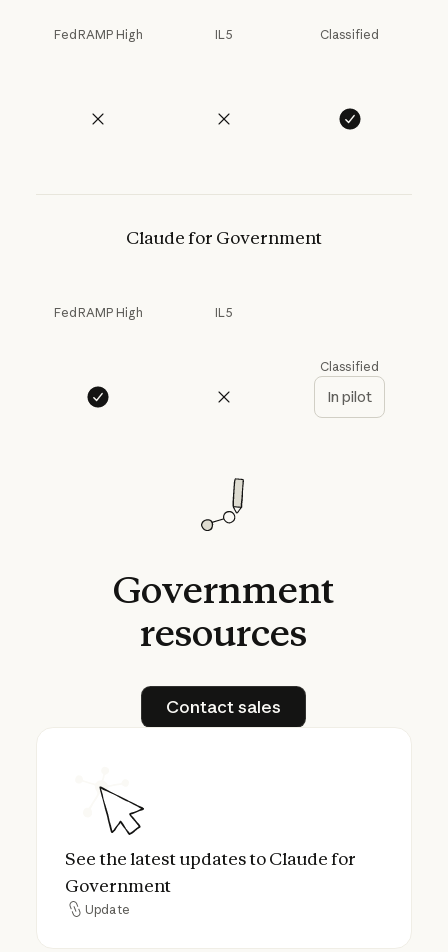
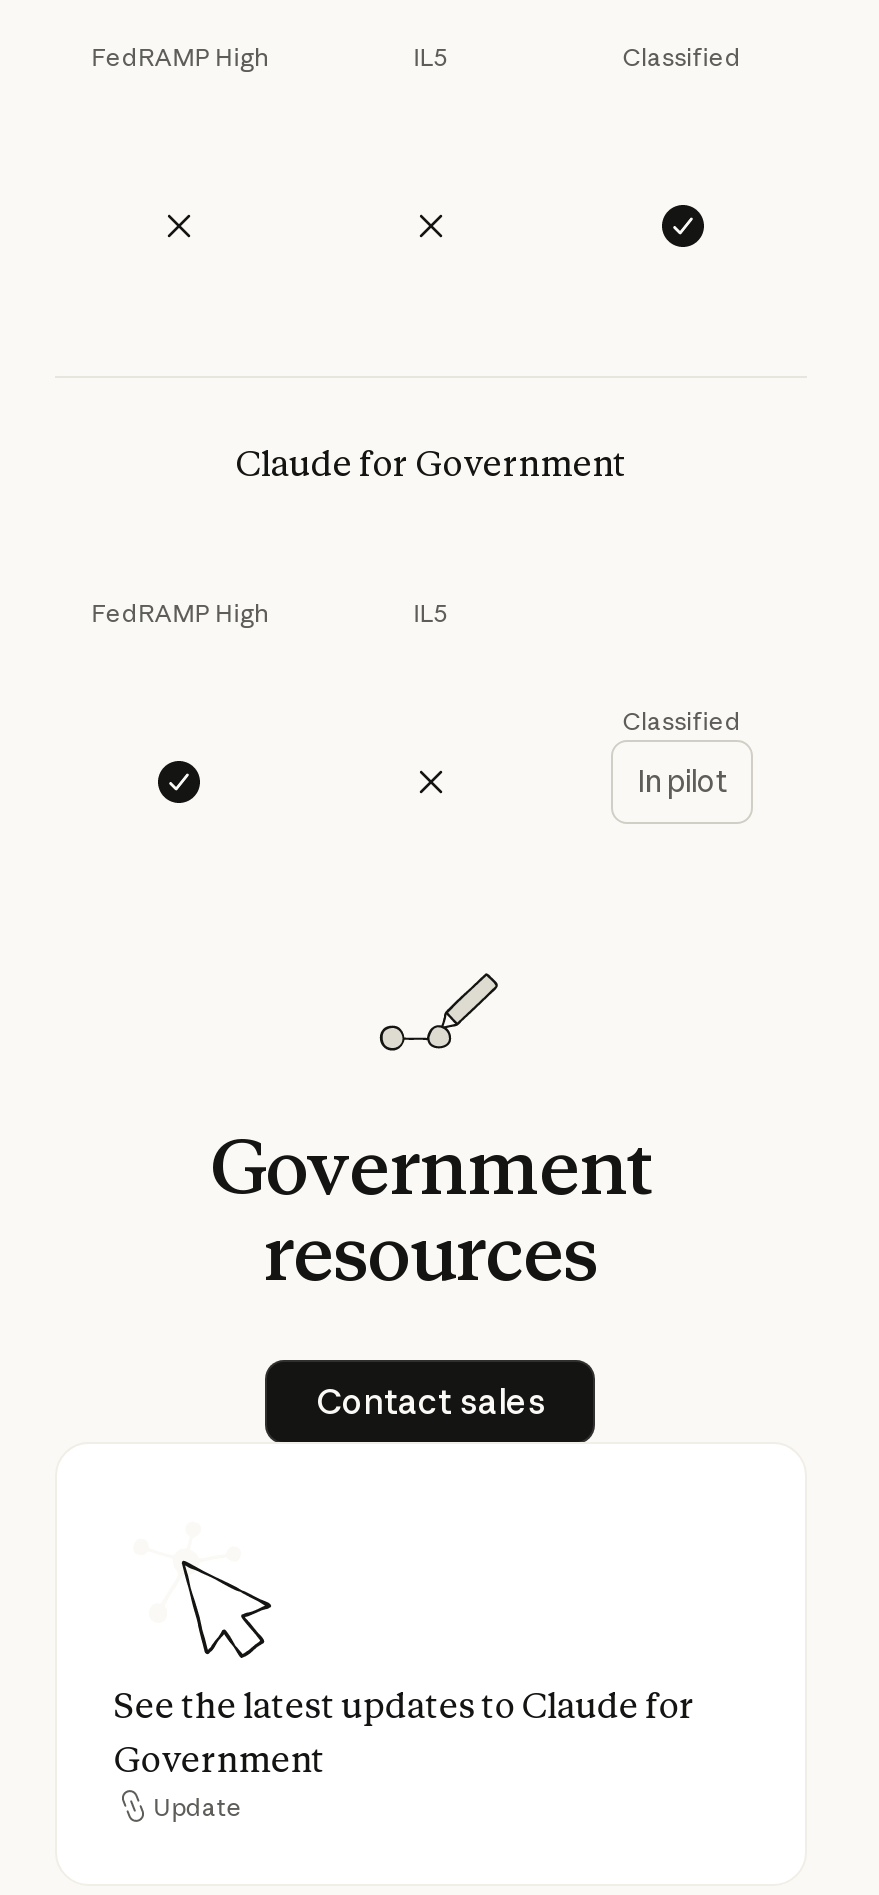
[198,477,257,530] [image] -> [377,944,499,1050] [image]

